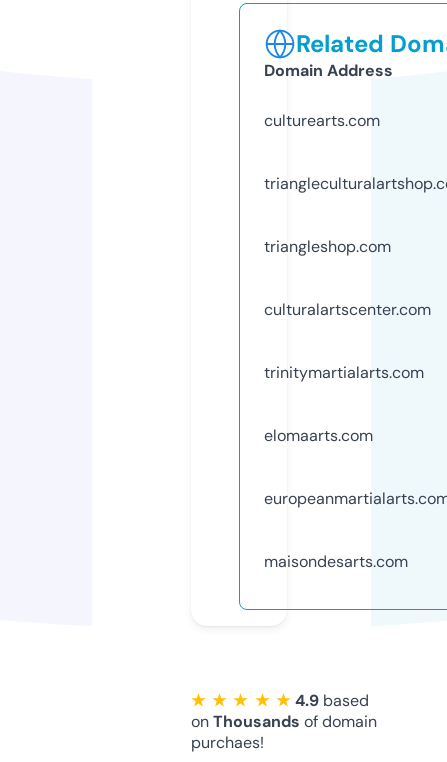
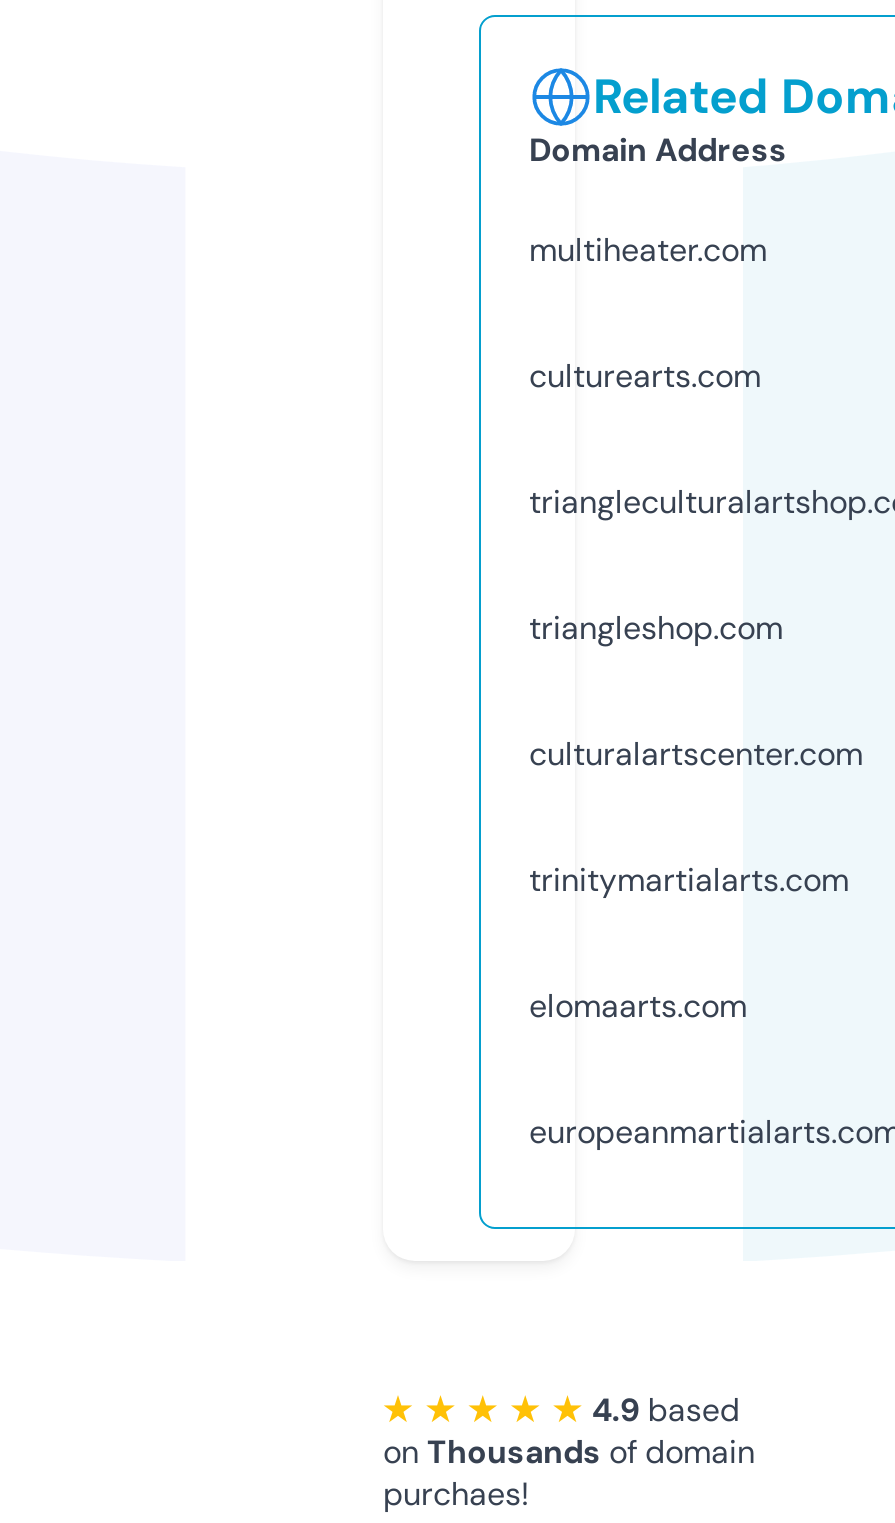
none -> [529,229,767,271] multiheater.com
moved [264,110,431,446] -> [529,355,863,1027]: culturearts.com | triangleshop.com | culturalartscenter.com | trinitymartialarts.com | elomaarts.com
[264,551,408,572] maisondesarts.com -> none

